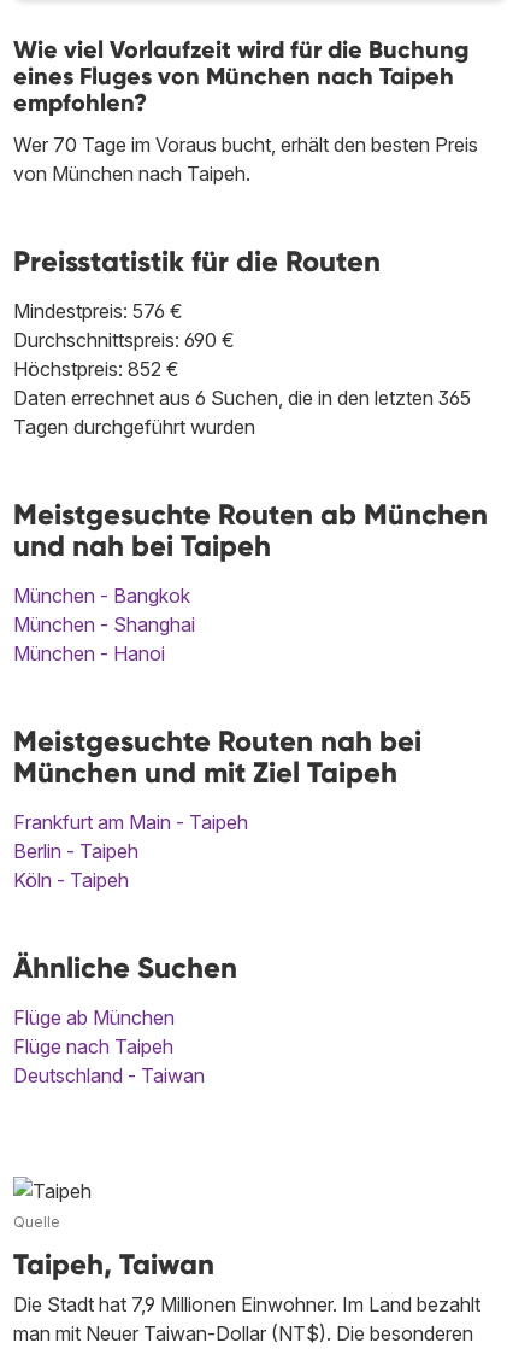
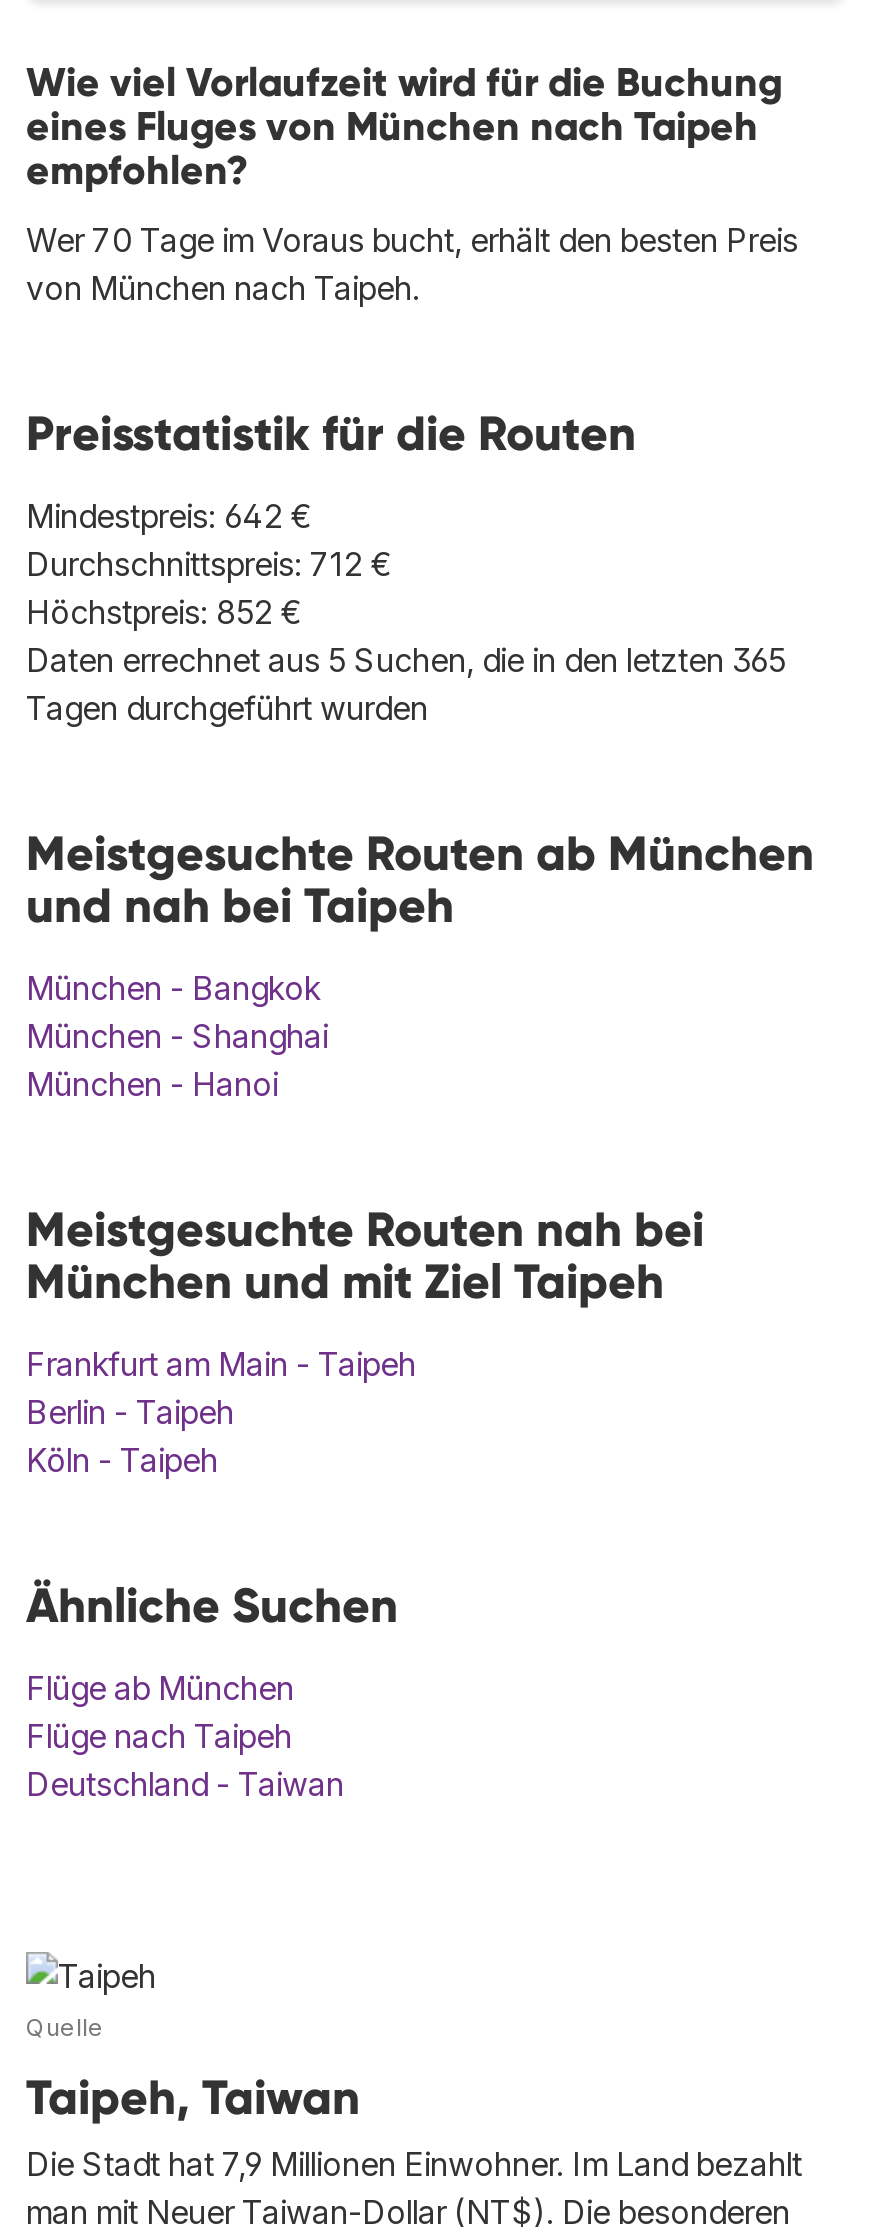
[13,299,183,323] Mindestpreis: 576 € -> [26,497,312,537] Mindestpreis: 642 €
[13,328,235,352] Durchschnittspreis: 690 € -> [26,545,392,585] Durchschnittspreis: 712 €
[13,386,471,410] Daten errechnet aus 6 Suchen, die in den letzten 365 -> [26,641,786,681] Daten errechnet aus 5 Suchen, die in den letzten 365

